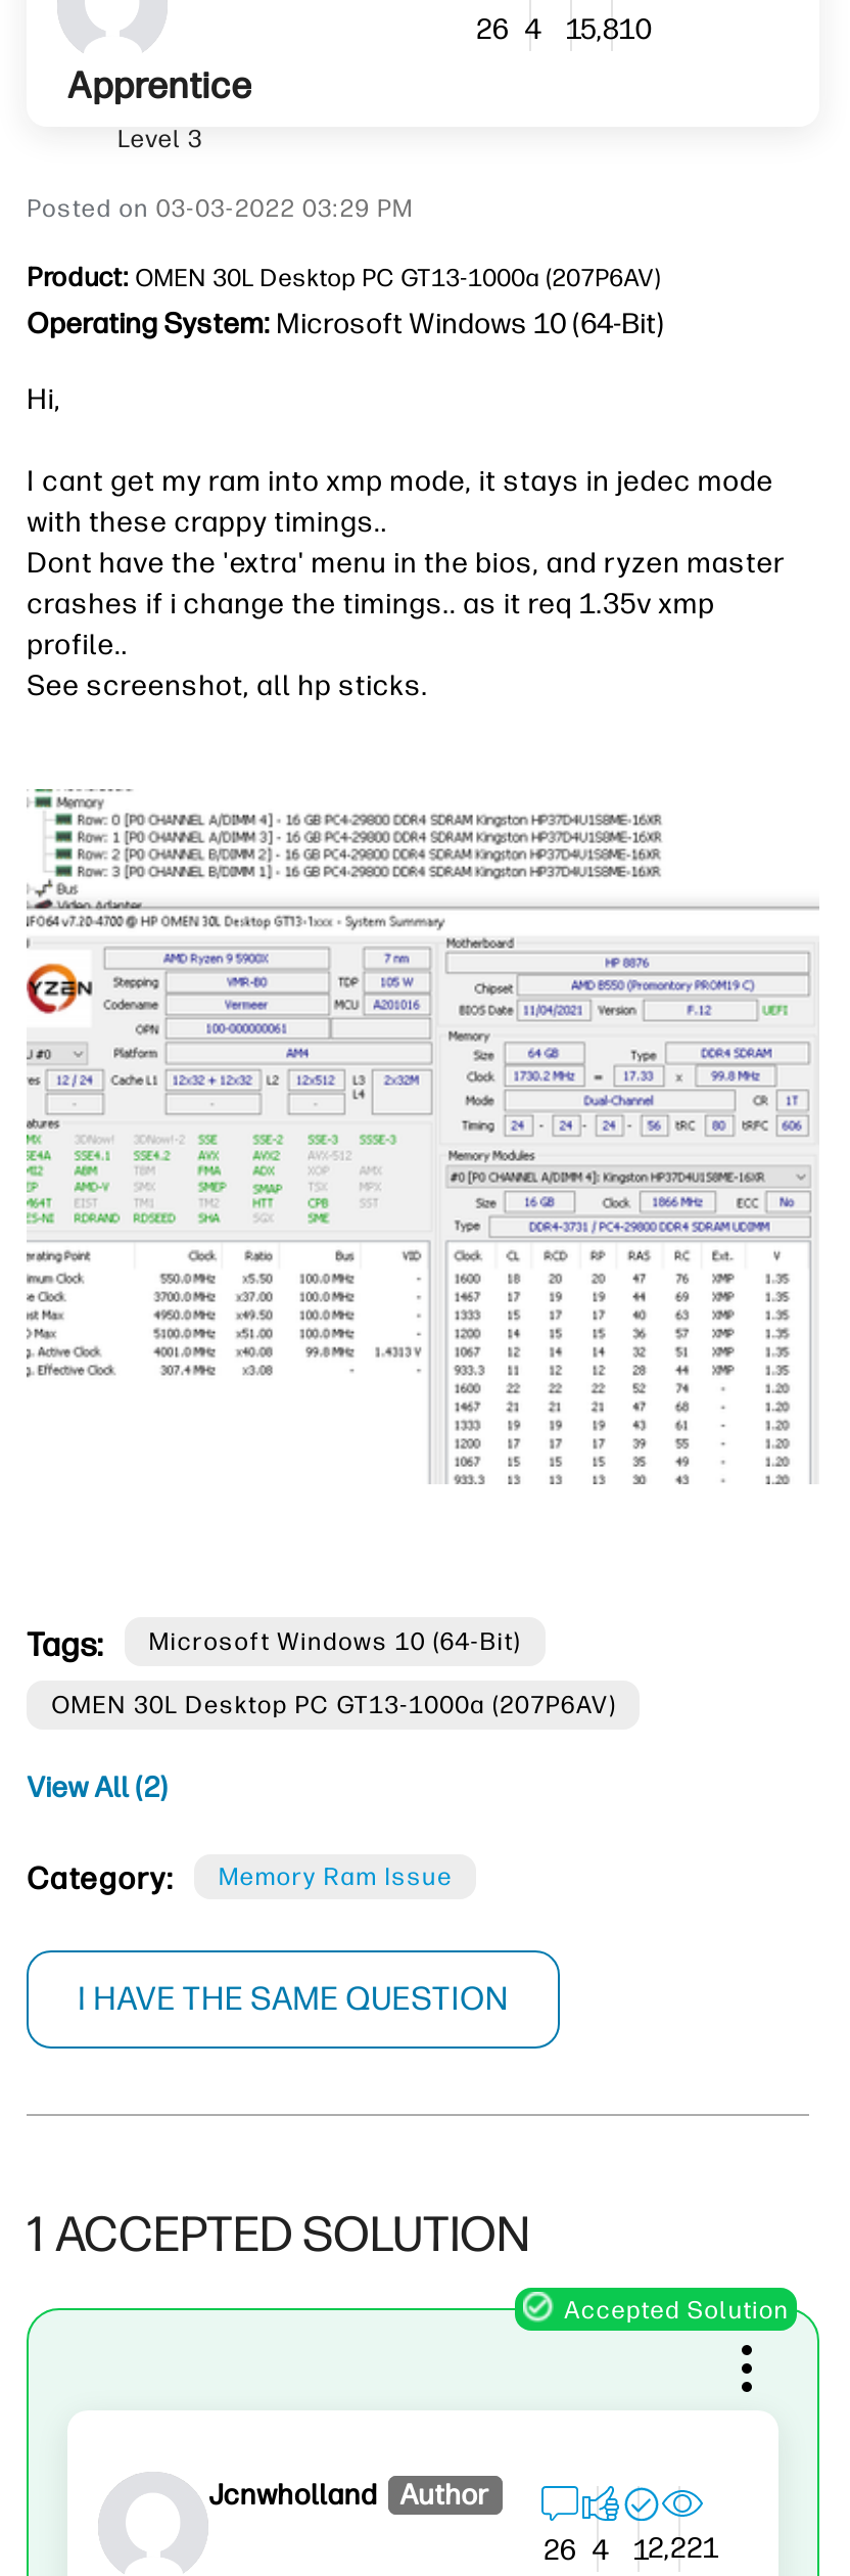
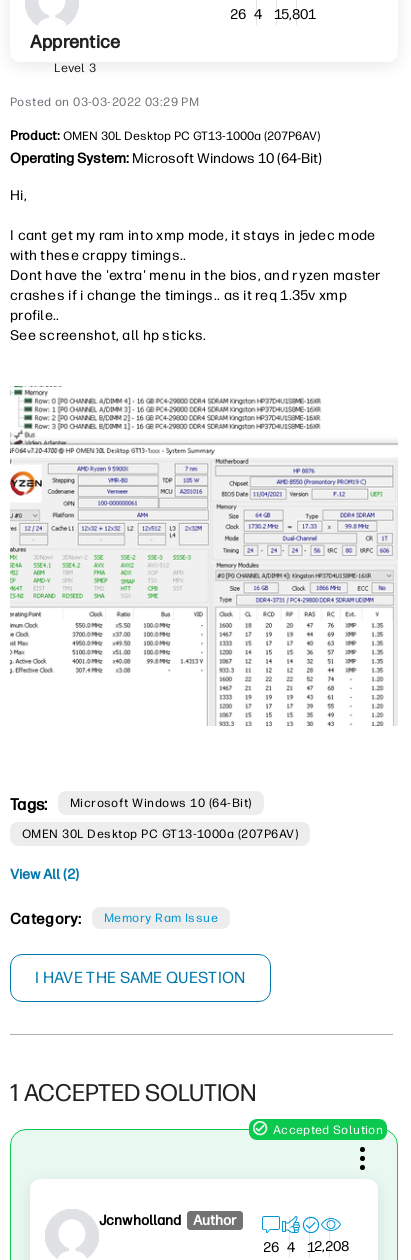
[476,11,651,47] 26 4 15,810 -> [230,5,316,23] 26 4 15,801
[543,2531,719,2567] 26 4 12,221 -> [263,1238,349,1255] 26 4 12,208

